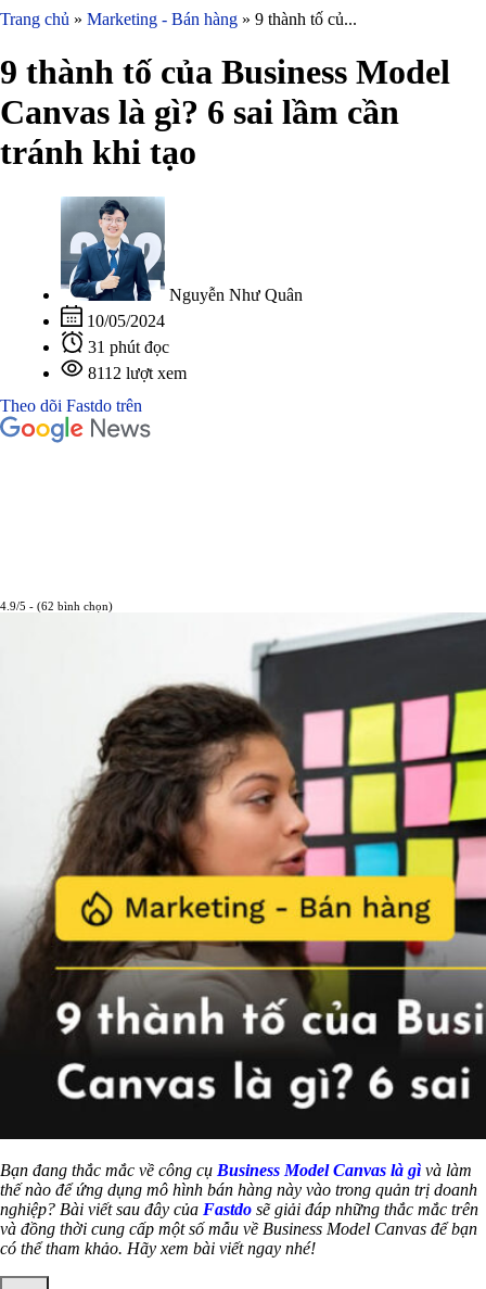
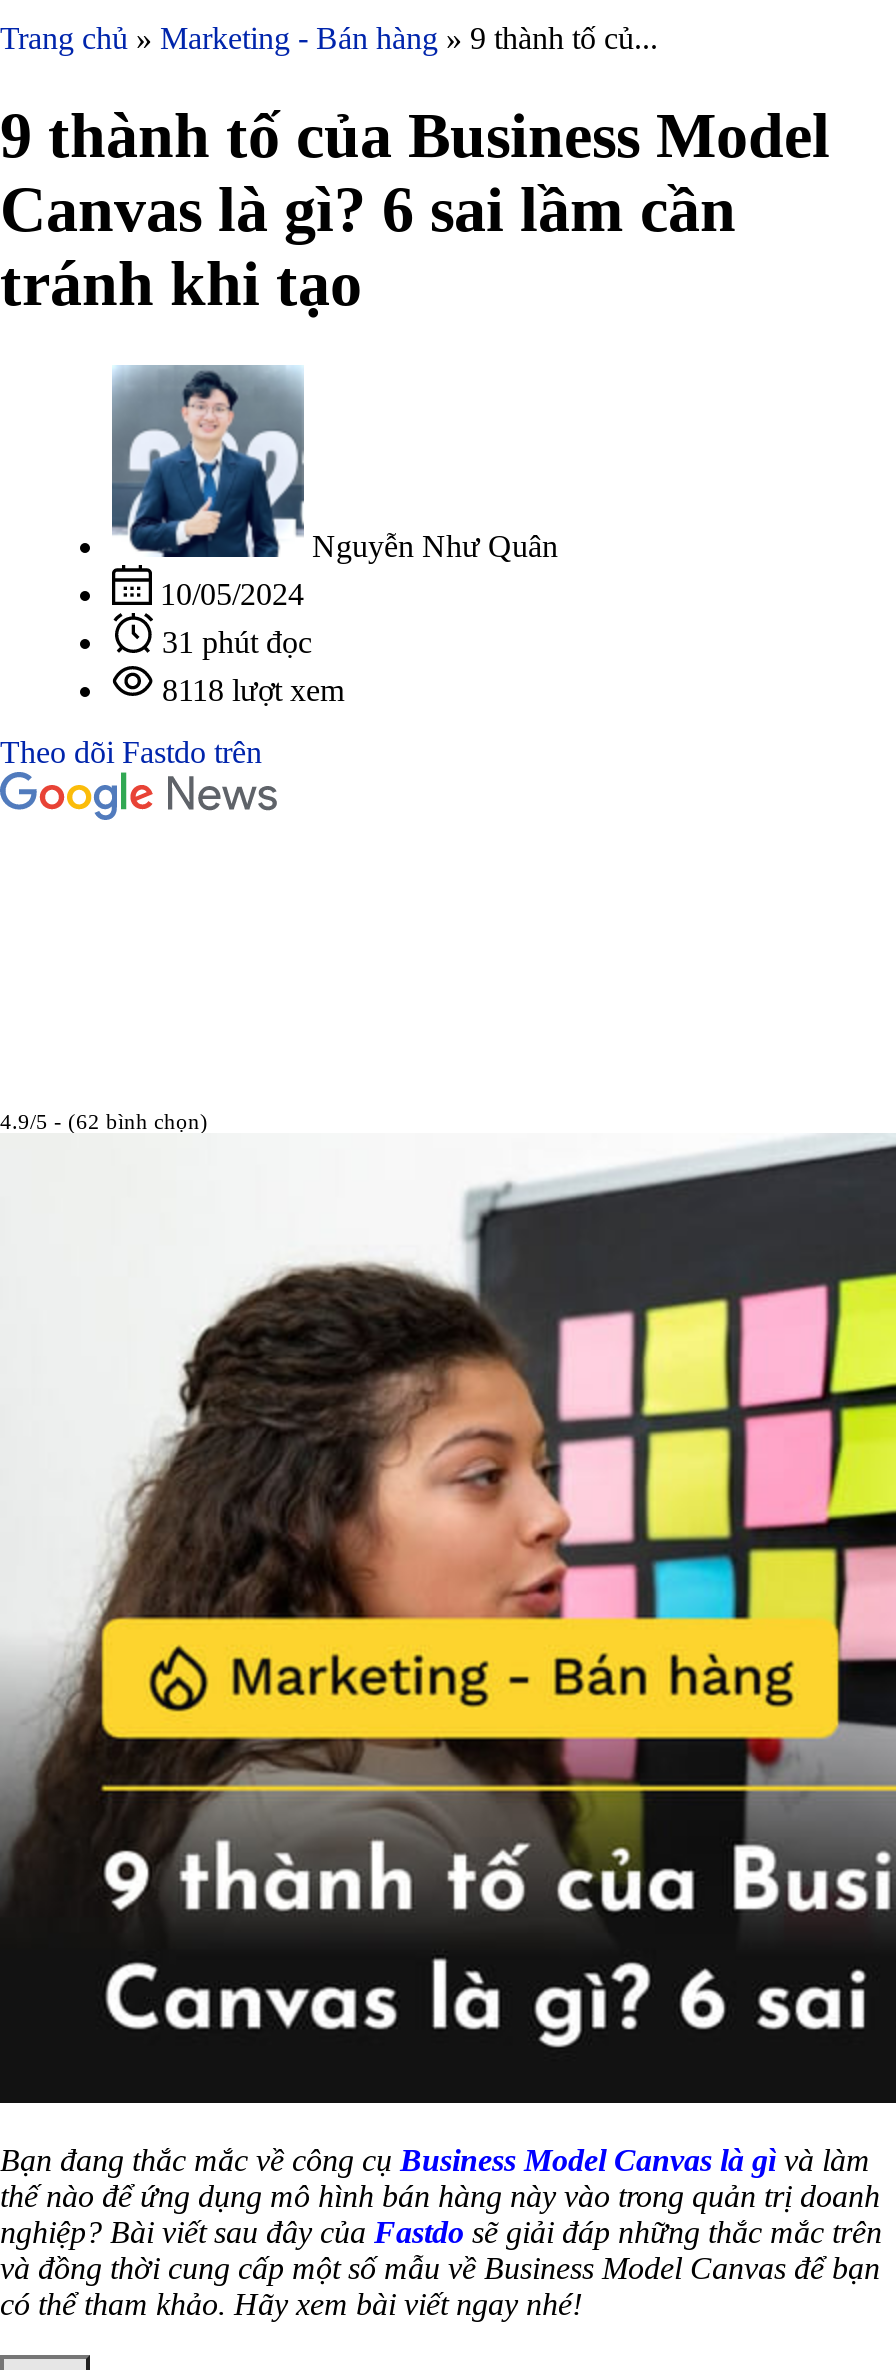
[88,363,187,382] 8112 lượt xem -> [162,672,344,706] 8118 lượt xem

